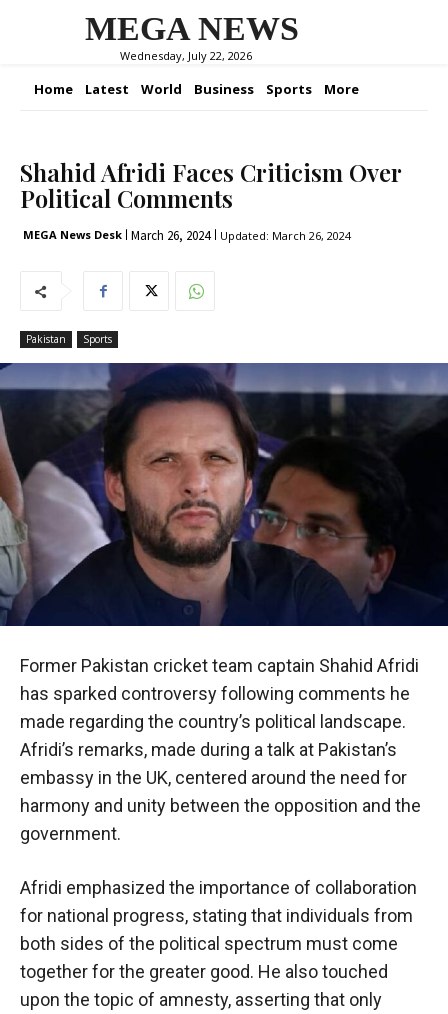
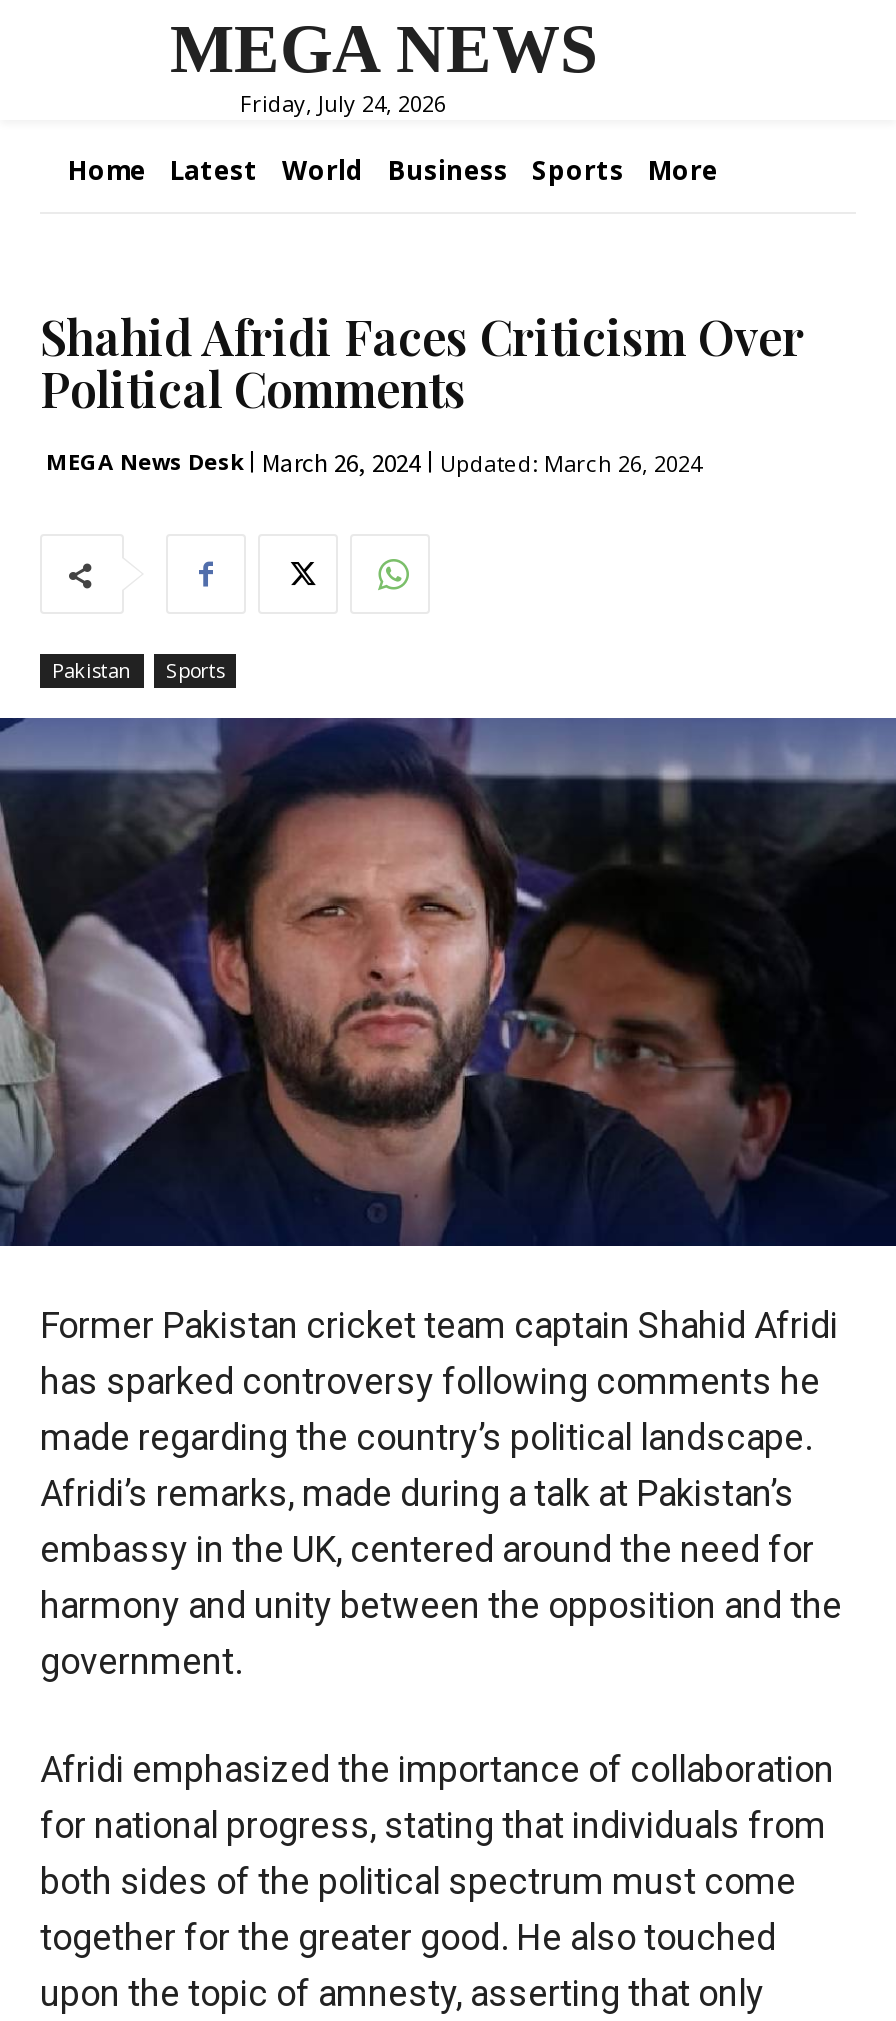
[120,48,252,63] Wednesday, July 22, 2026 -> [240,87,446,117] Friday, July 24, 2026

